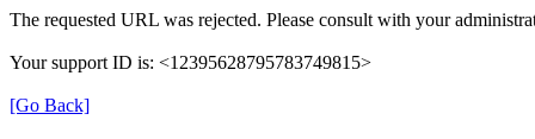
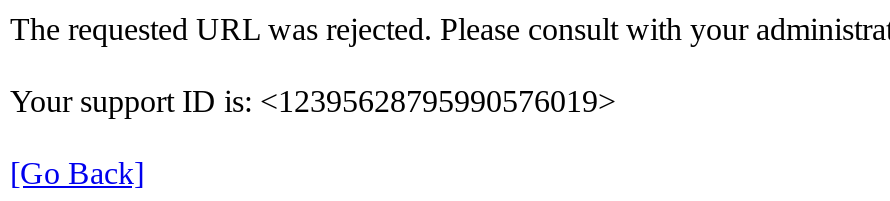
[10,52,371,72] Your support ID is: <12395628795783749815> -> [10,84,616,118] Your support ID is: <12395628795990576019>

